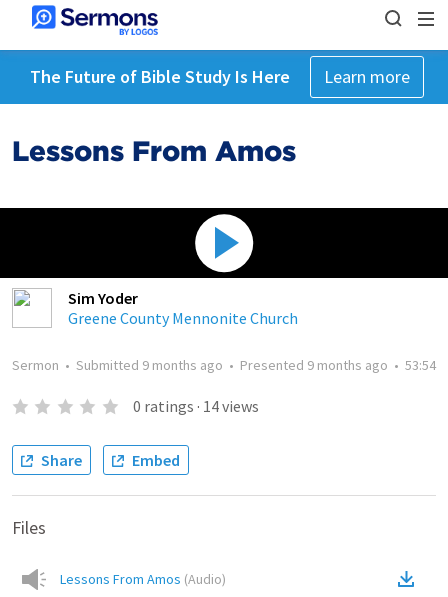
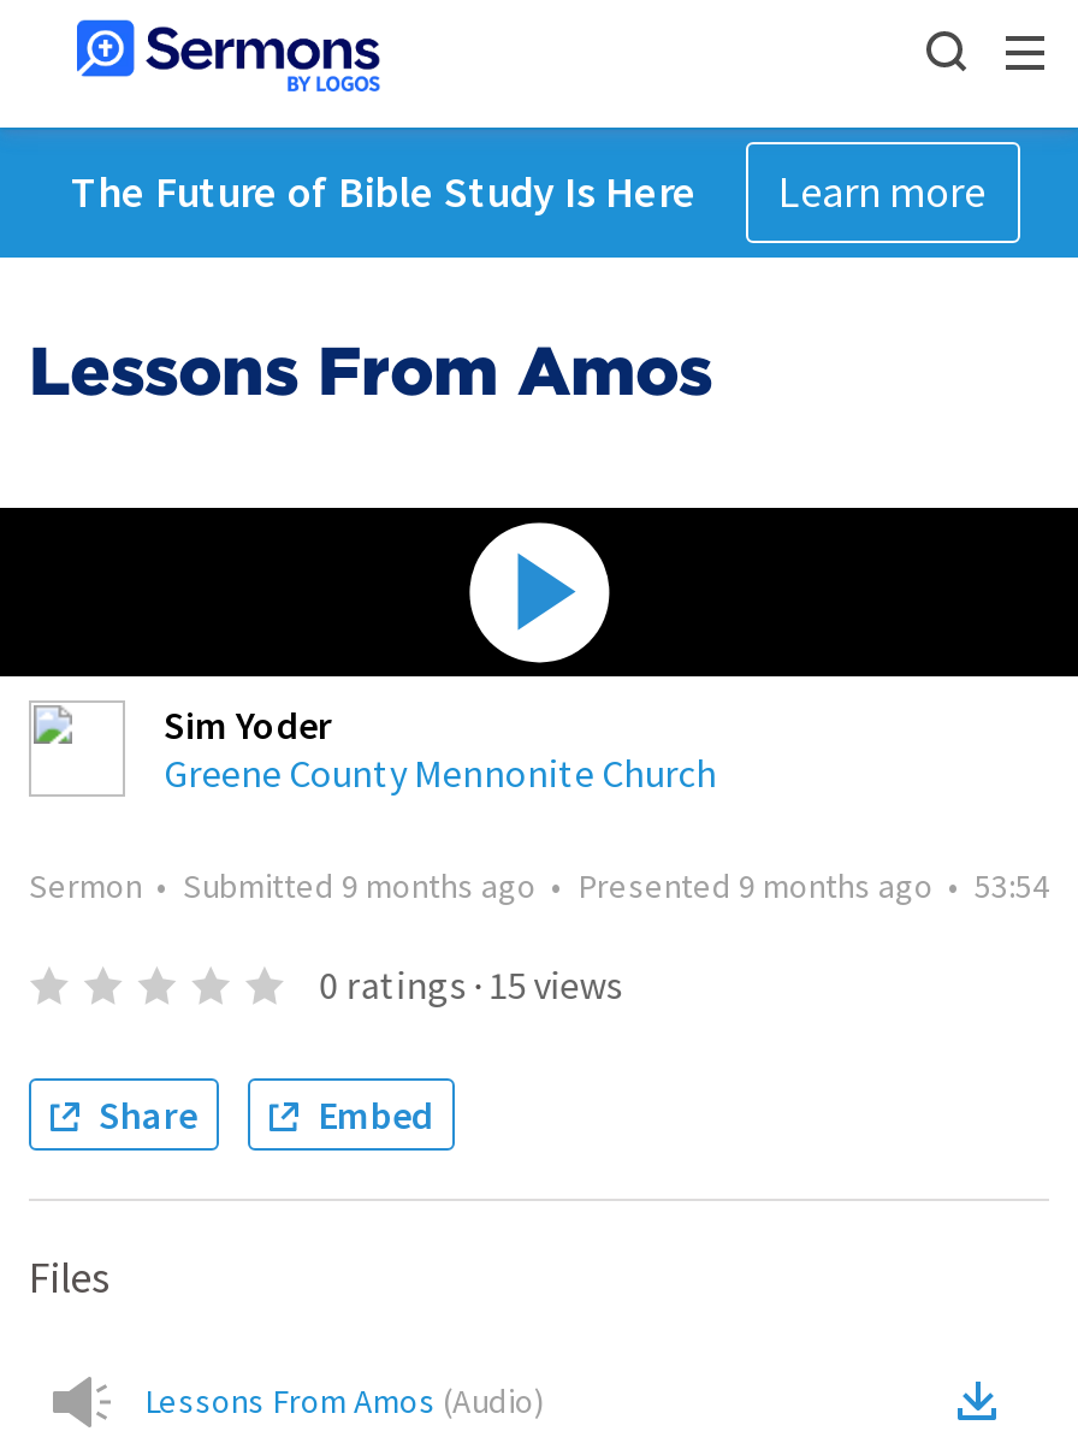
[133,396,259,416] 0 ratings · 14 views -> [319,960,622,1009] 0 ratings · 15 views

